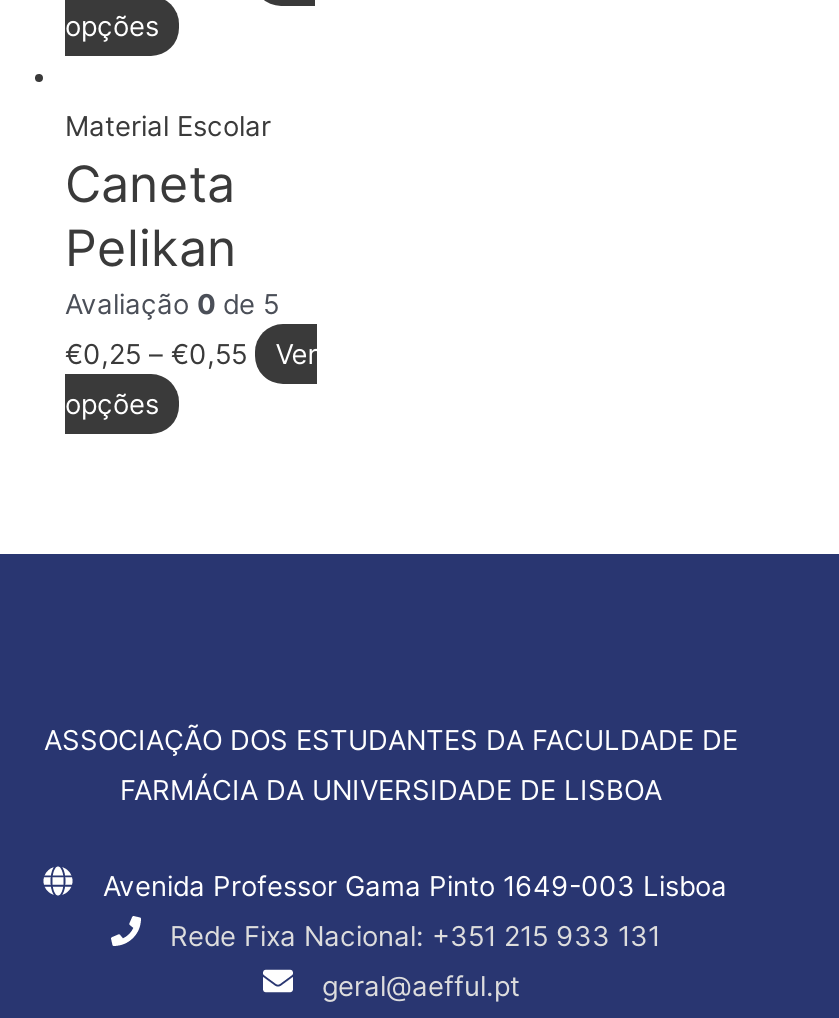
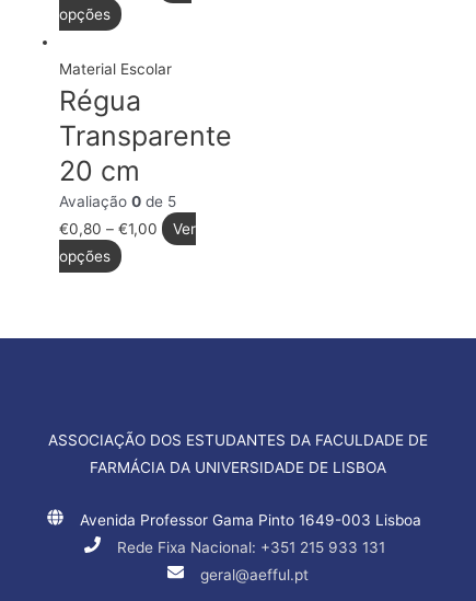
[65,155,237,279] Caneta | Pelikan -> [59,85,232,188] Régua | Transparente | 20 cm
[65,339,318,371] €0,25 – €0,55 Ver -> [59,220,196,238] €0,80 – €1,00 Ver

